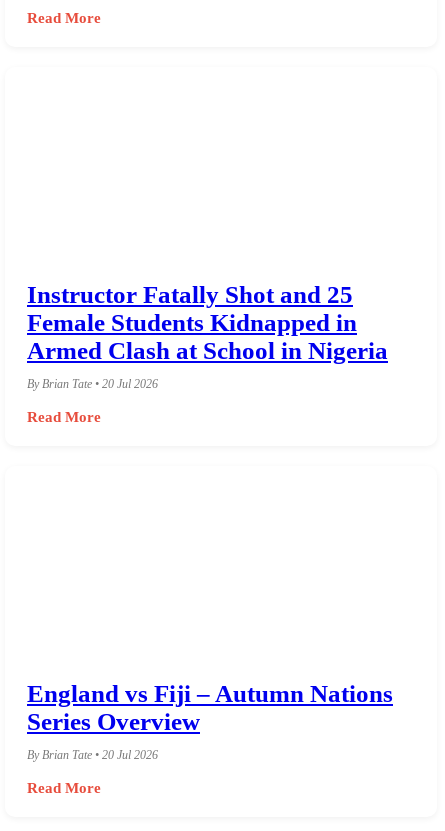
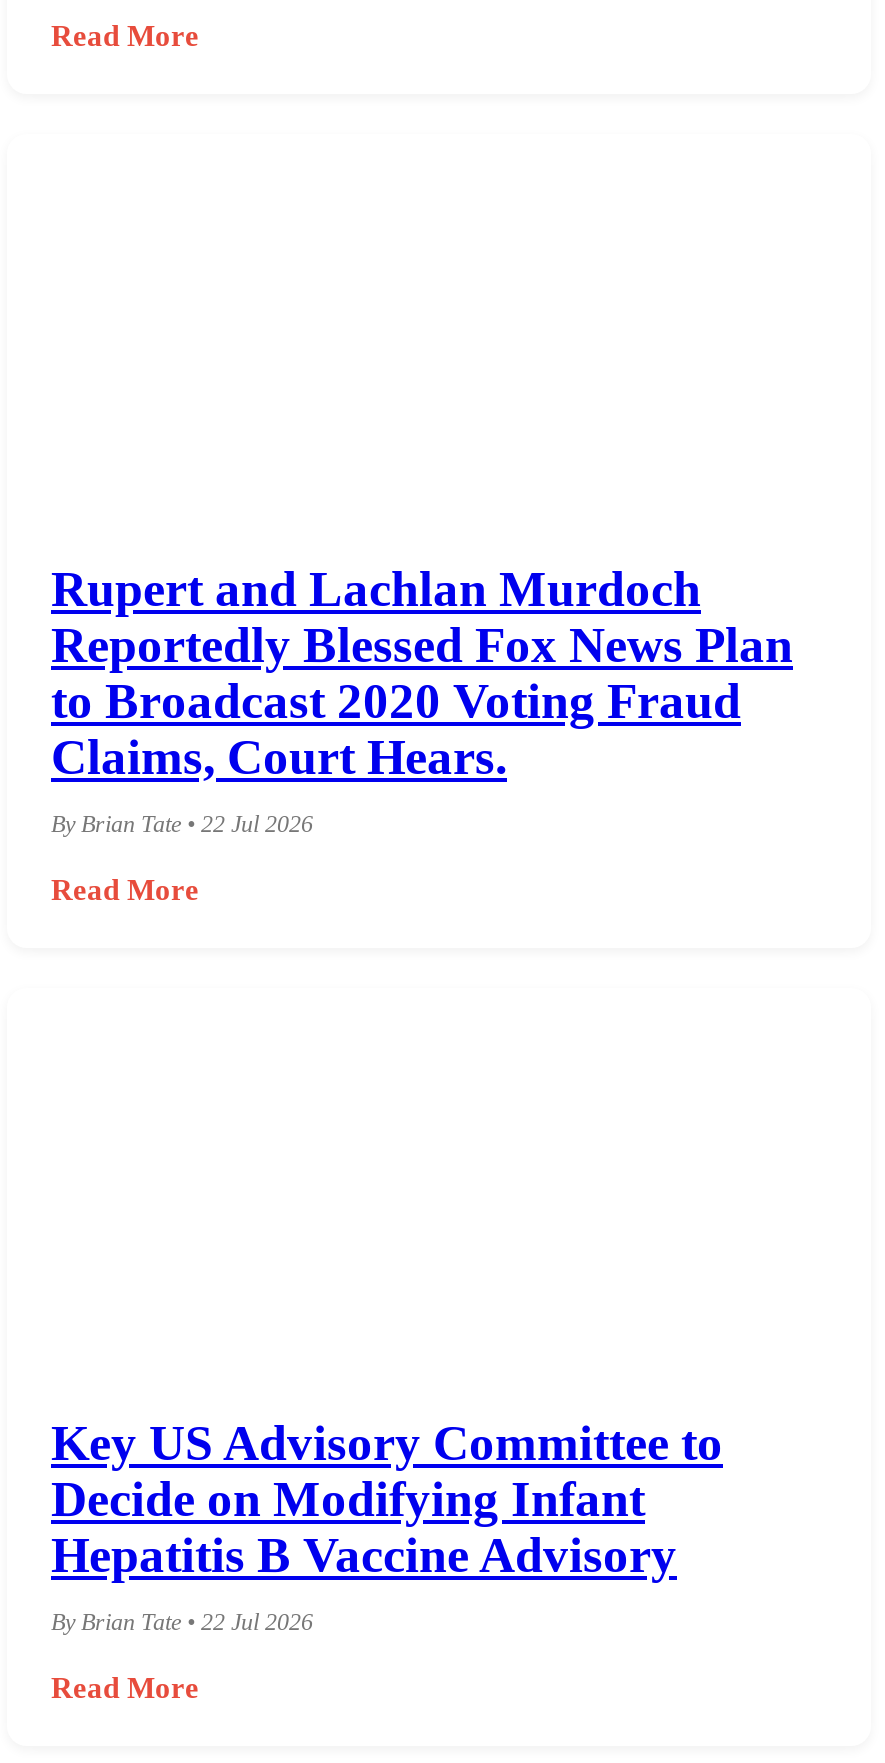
[27,281,388,364] Instructor Fatally Shot and 25 | Female Students Kidnapped in | Armed Clash at School in Nigeria -> [51,563,793,785] Rupert and Lachlan Murdoch | Reportedly Blessed Fox News Plan | to Broadcast 2020 Voting Fraud | Claims, Court Hears.
[27,377,158,391] By Brian Tate • 20 Jul 2026 -> [51,811,313,839] By Brian Tate • 22 Jul 2026
[27,680,393,735] England vs Fiji – Autumn Nations | Series Overview -> [51,1417,723,1583] Key US Advisory Committee to | Decide on Modifying Infant | Hepatitis B Vaccine Advisory
[27,748,158,762] By Brian Tate • 20 Jul 2026 -> [51,1609,313,1637] By Brian Tate • 22 Jul 2026

